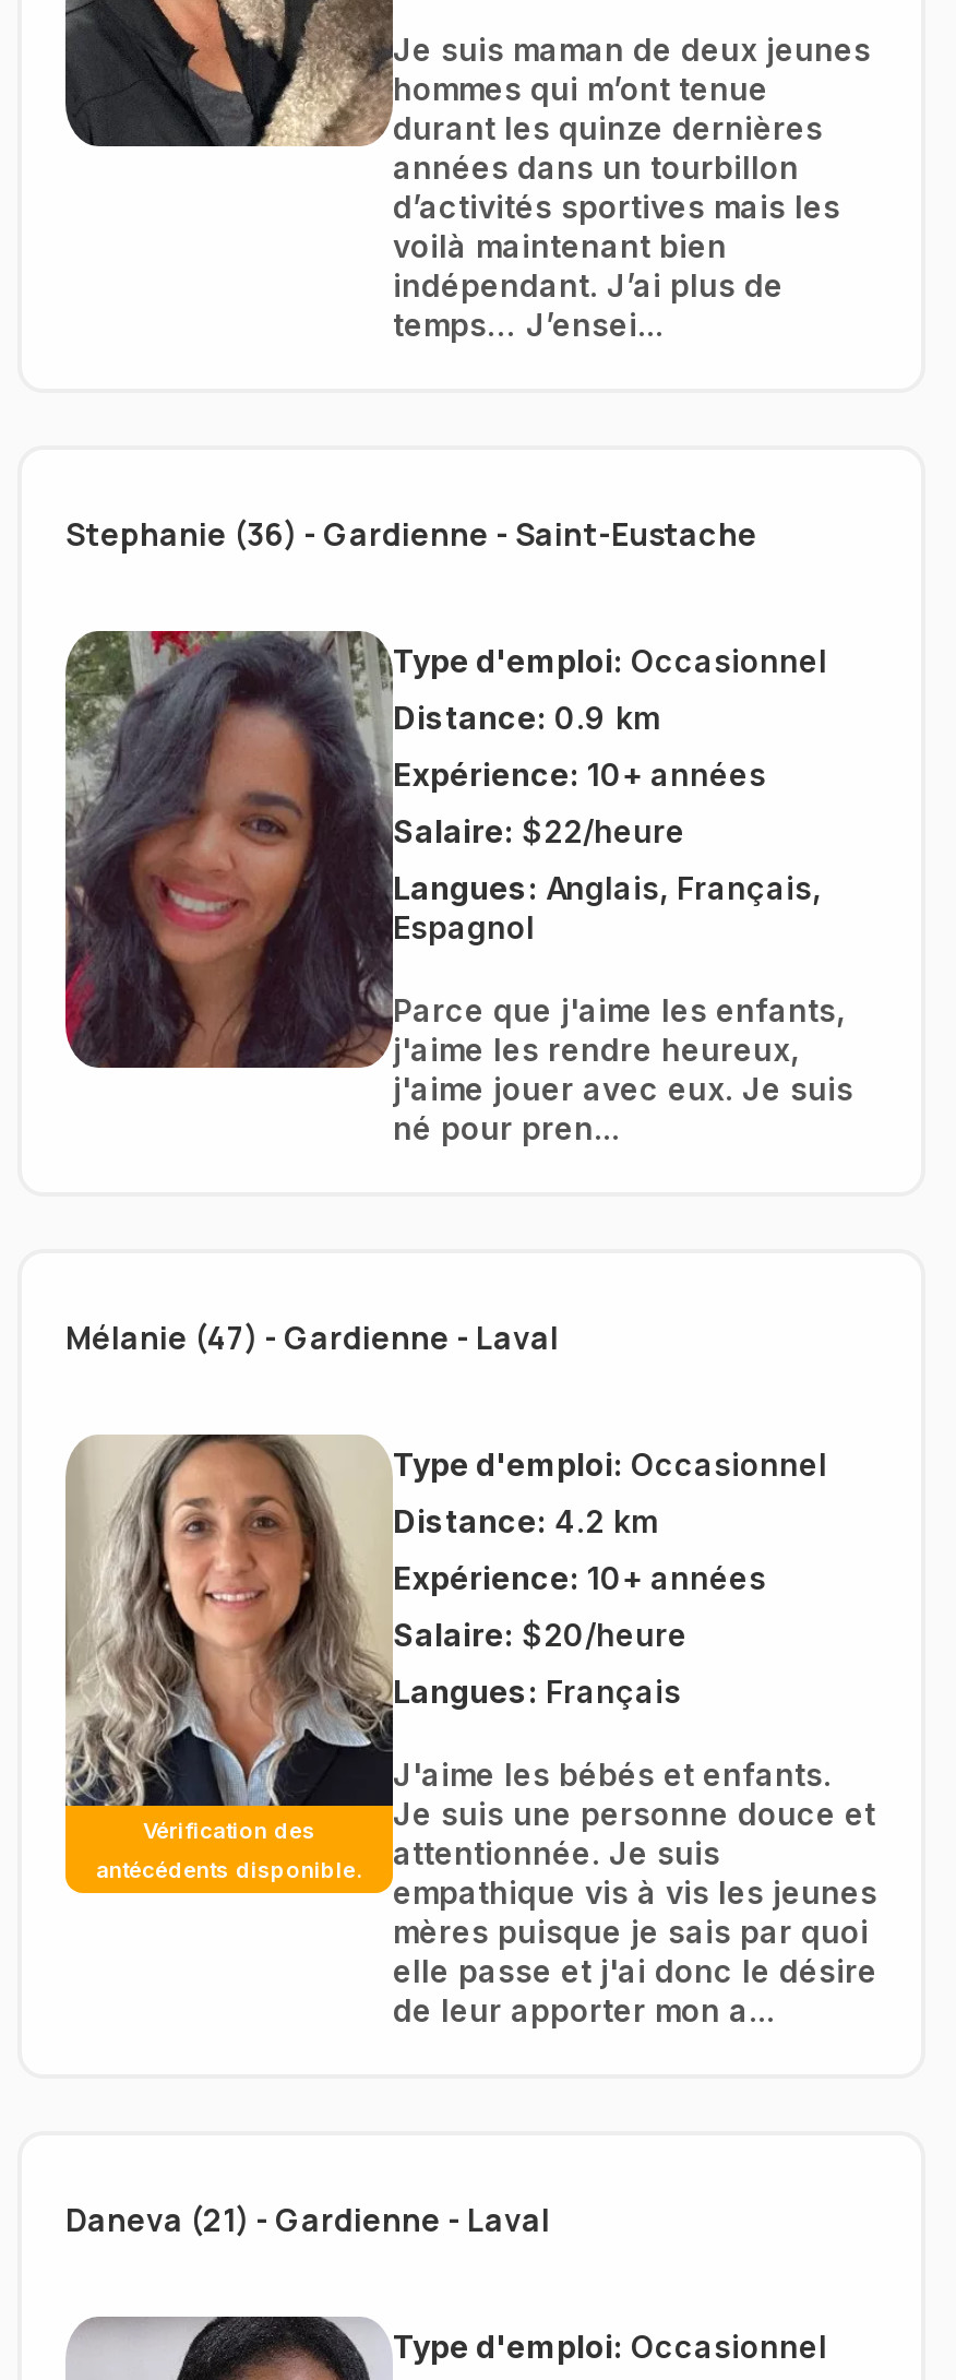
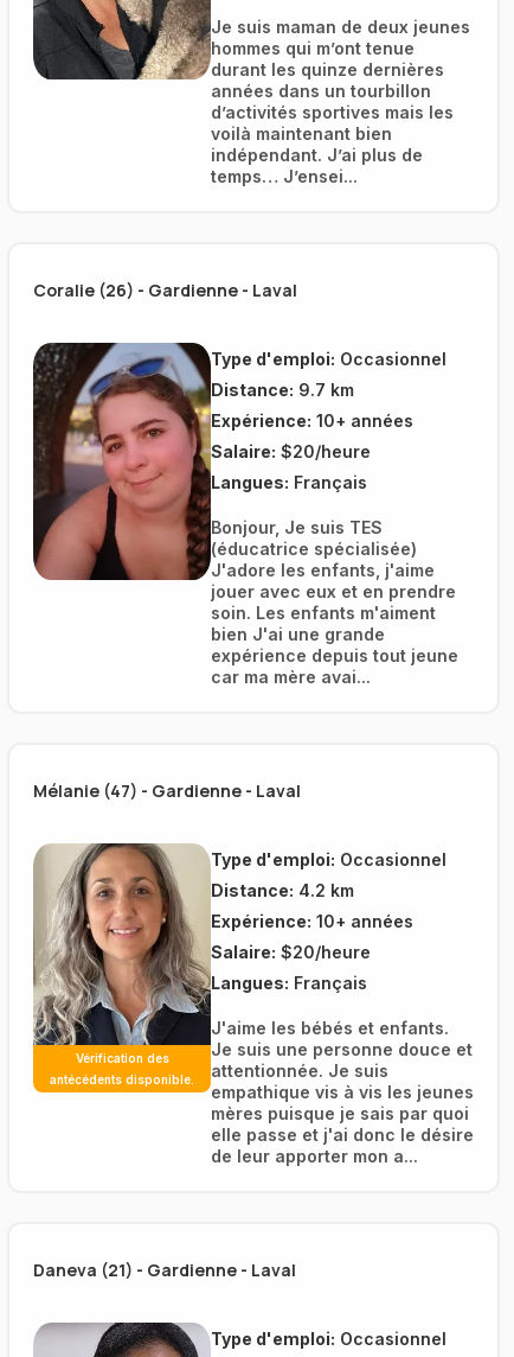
[65,514,757,555] Stephanie (36) - Gardienne - Saint-Eustache -> [33,279,297,302] Coralie (26) - Gardienne - Laval
[63,629,659,1070] [image] | Distance: 0.9 km -> [33,342,354,581] [image] | Distance: 9.7 km
[393,813,685,850] Salaire: $22/heure -> [211,442,371,462] Salaire: $20/heure
[393,870,821,946] Langues: Anglais, Français, | Espagnol -> [211,473,367,493] Langues: Français
[393,992,853,1147] Parce que j'aime les enfants, | j'aime les rendre heureux, | j'aime jouer avec eux. Je suis | né pour pren... -> [211,518,458,687] Bonjour, Je suis TES | (éducatrice spécialisée) | J'adore les enfants, j'aime | jouer avec eux et en prendre | soin. Les enfants m'aiment | bien J'ai une grande | expérience depuis tout jeune | car ma mère avai...

